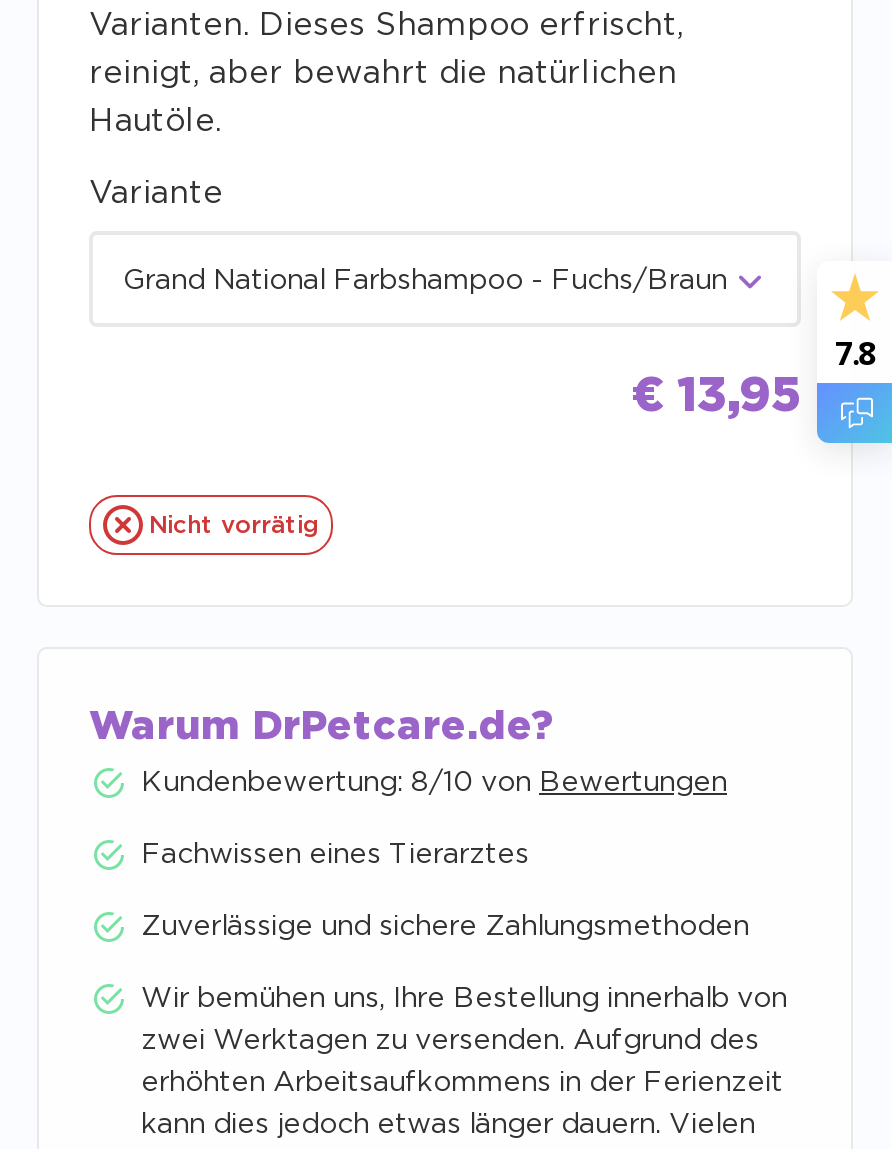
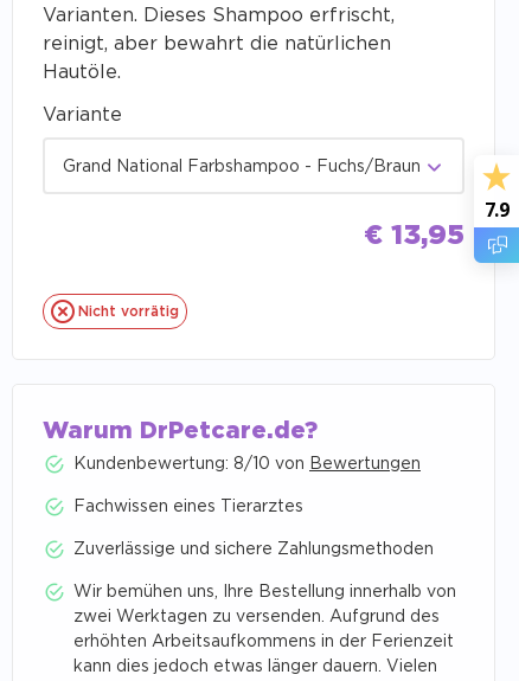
[835,330,875,374] 7.8 -> [485,196,508,222] 7.9

